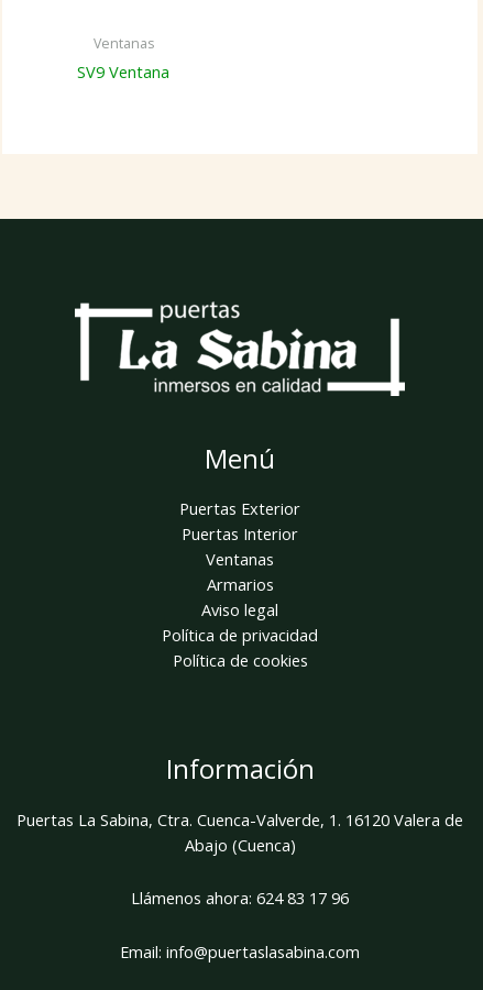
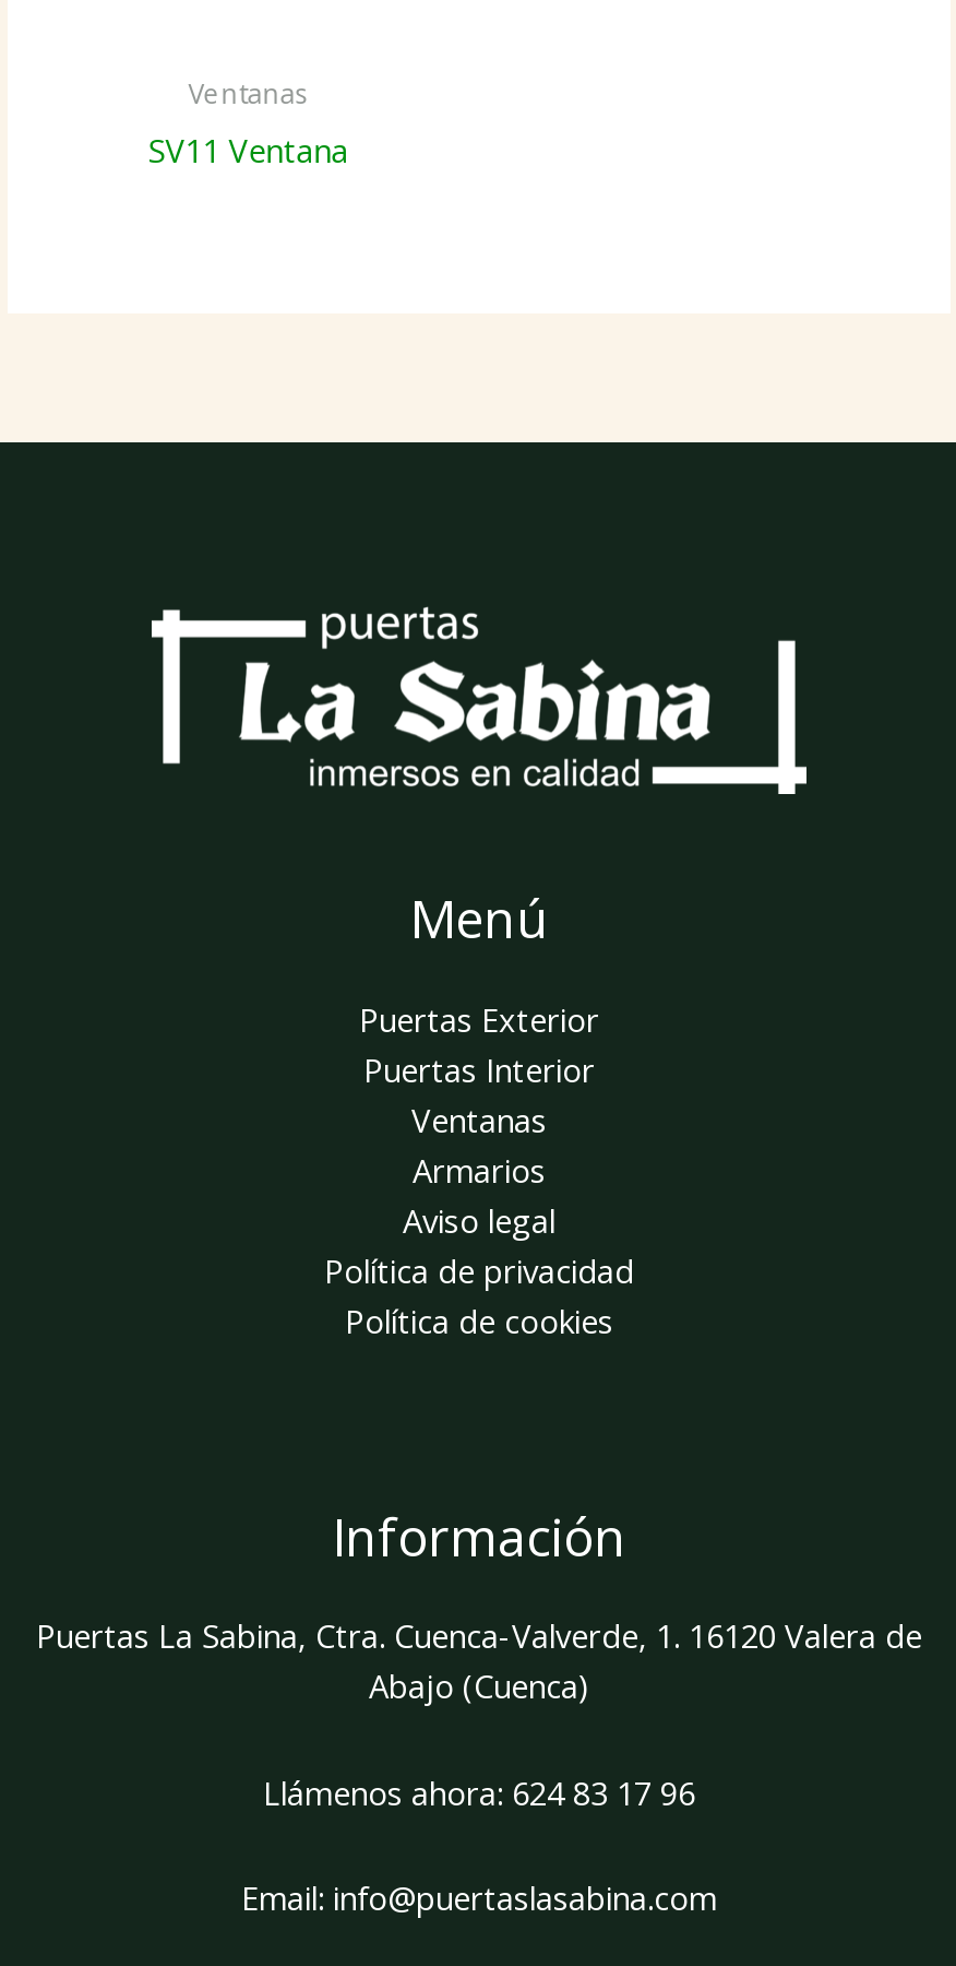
[77,61,170,83] SV9 Ventana -> [148,128,349,172] SV11 Ventana

